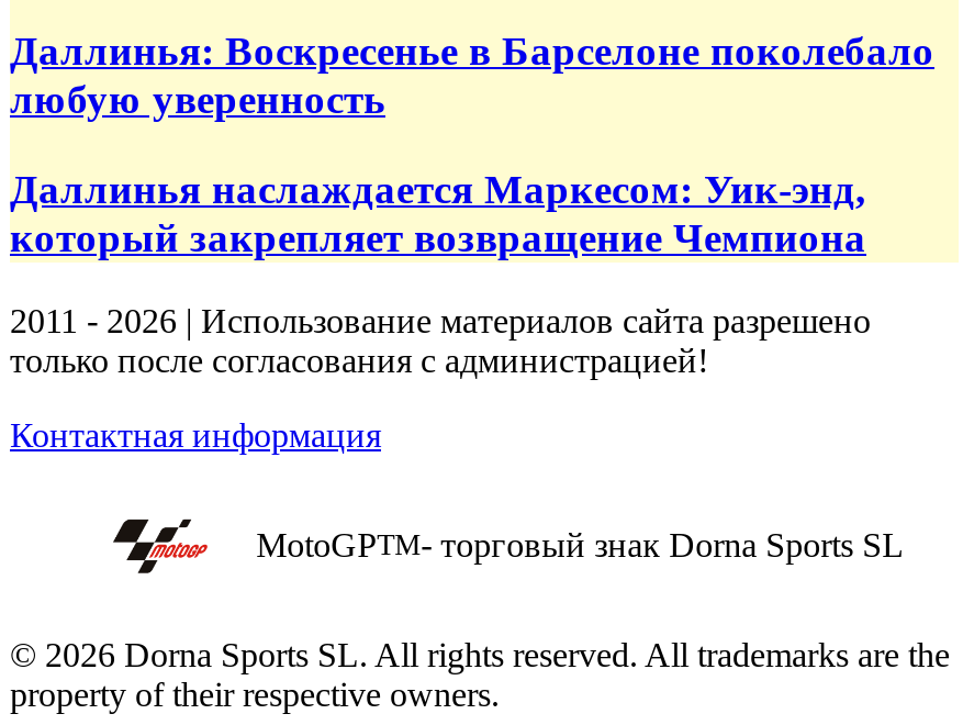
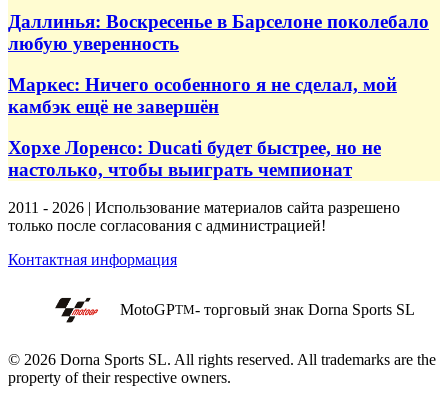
[10,164,866,259] Даллинья наслаждается Маркесом: Уик-энд, | который закрепляет возвращение Чемпиона -> [8,74,397,180] Маркес: Ничего особенного я не сделал, мой | камбэк ещё не завершён | Хорхе Лоренсо: Ducati будет быстрее, но не | настолько, чтобы выиграть чемпионат

